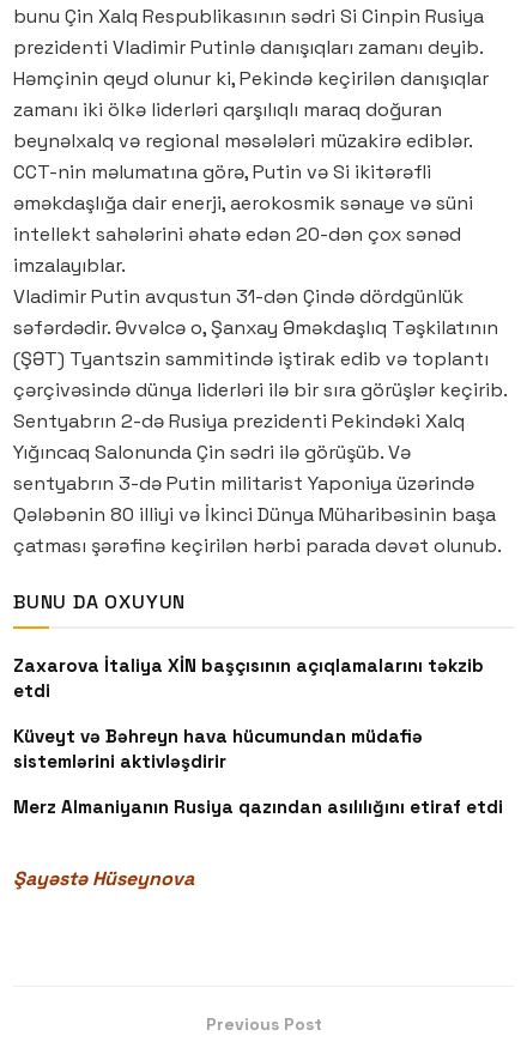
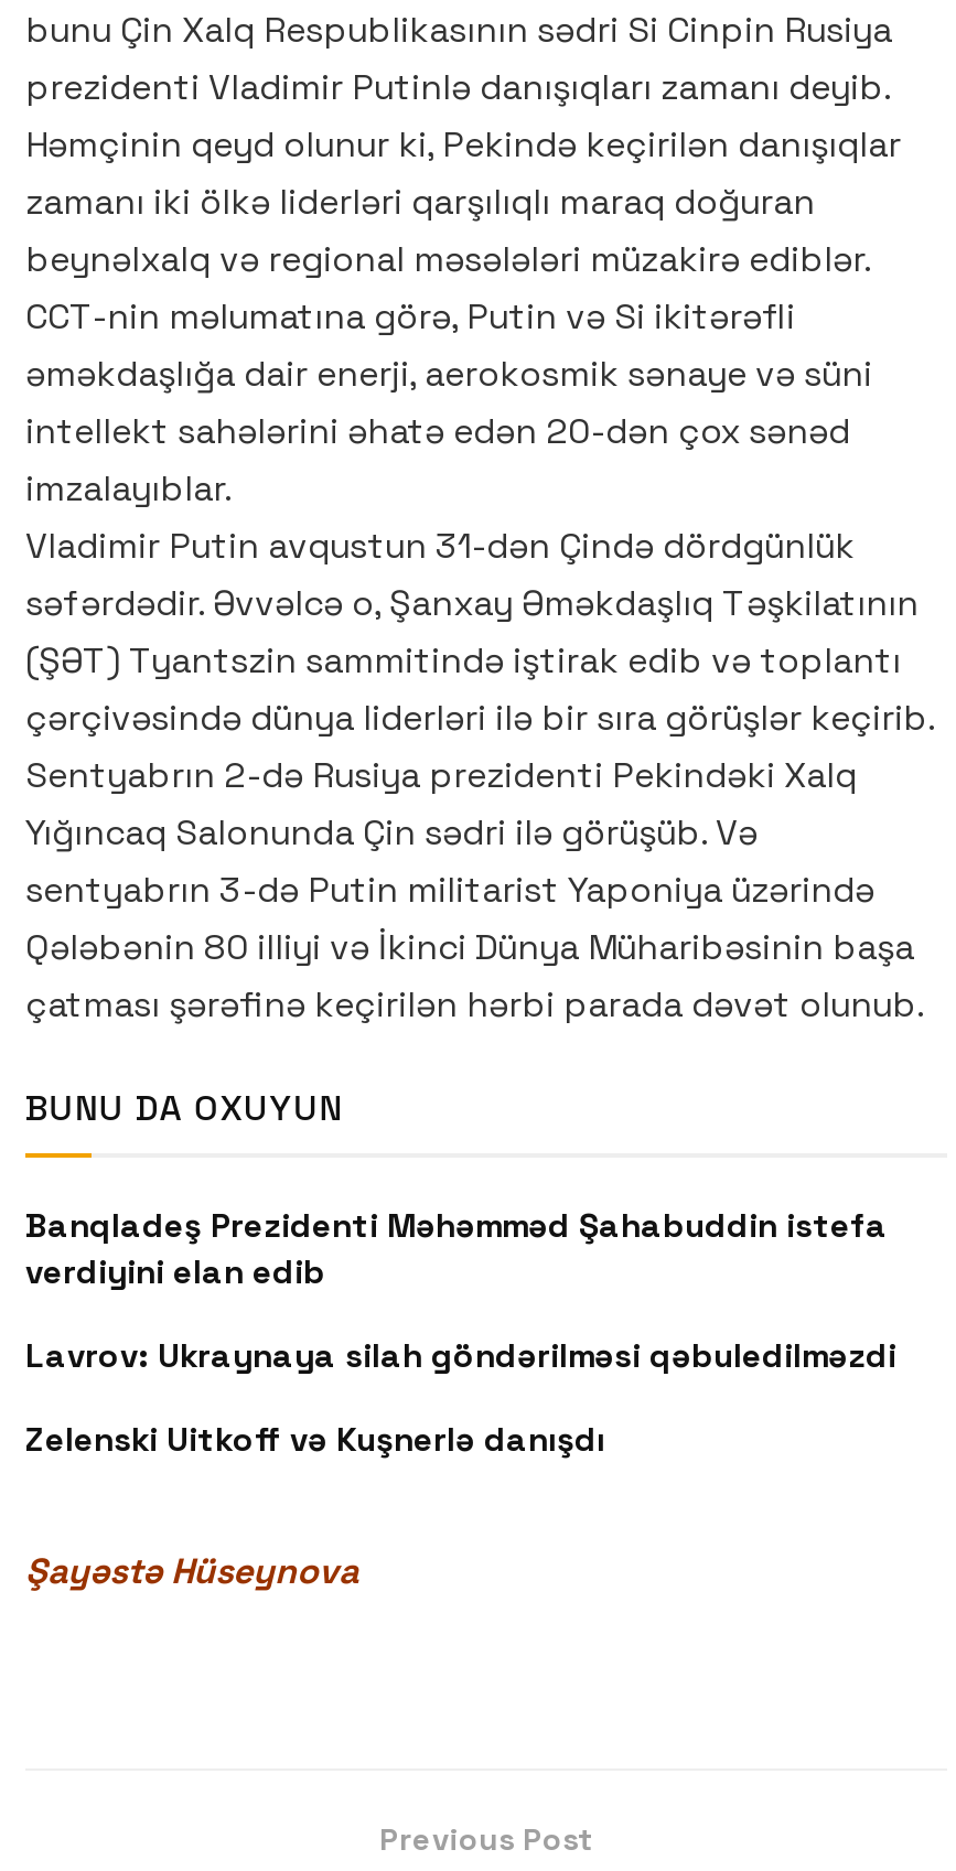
[13,653,484,701] Zaxarova İtaliya XİN başçısının açıqlamalarını təkzib | etdi -> [25,1203,888,1291] Banqladeş Prezidenti Məhəmməd Şahabuddin istefa | verdiyini elan edib
[13,724,423,772] Küveyt və Bəhreyn hava hücumundan müdafiə | sistemlərini aktivləşdirir -> [25,1333,896,1375] Lavrov: Ukraynaya silah göndərilməsi qəbuledilməzdi
[13,795,503,817] Merz Almaniyanın Rusiya qazından asılılığını etiraf etdi -> [25,1417,605,1459] Zelenski Uitkoff və Kuşnerlə danışdı

